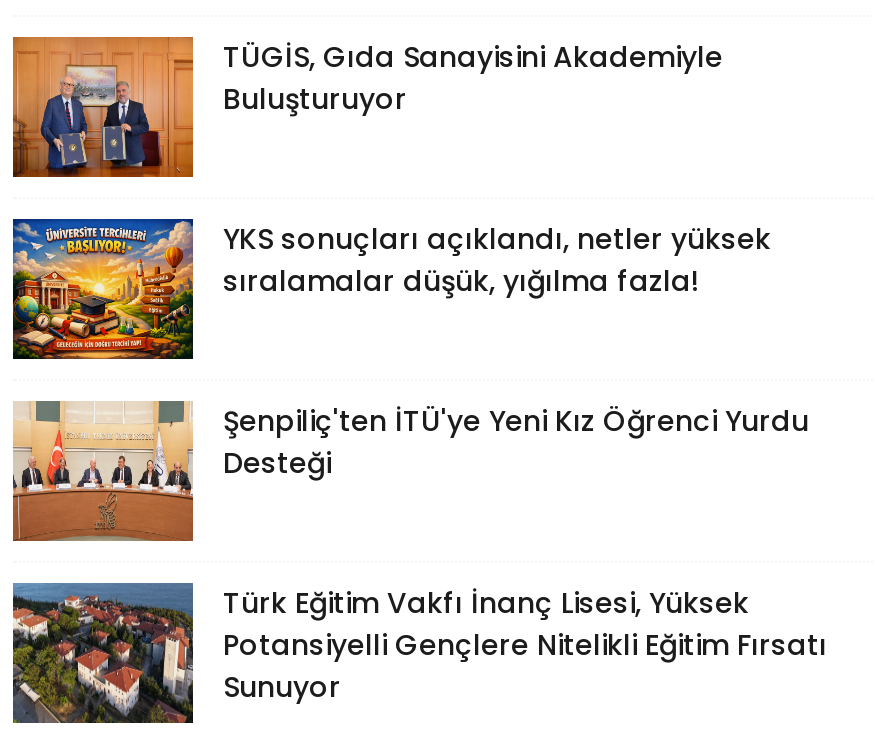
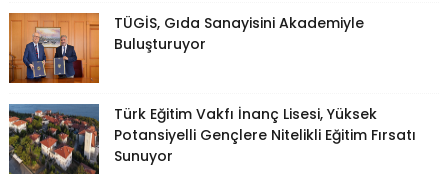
[11,217,809,483] [image] | YKS sonuçları açıklandı, netler yüksek | sıralamalar düşük, yığılma fazla! | Şenpiliç'ten İTÜ'ye Yeni Kız Öğrenci Yurdu | Desteği -> none
[13,399,193,543] [image] -> none

